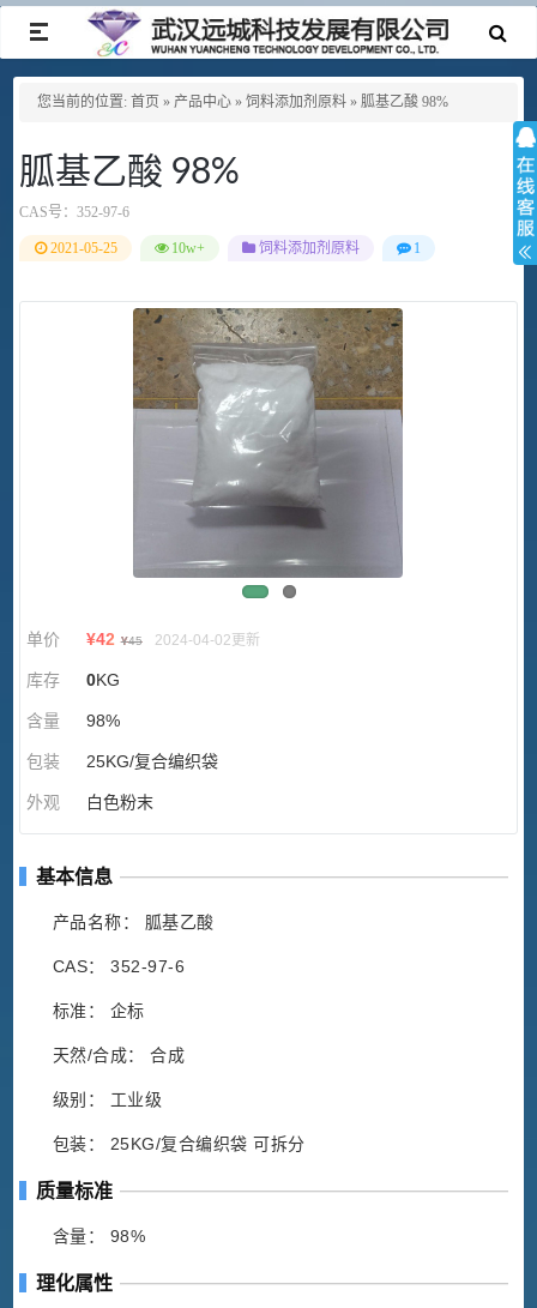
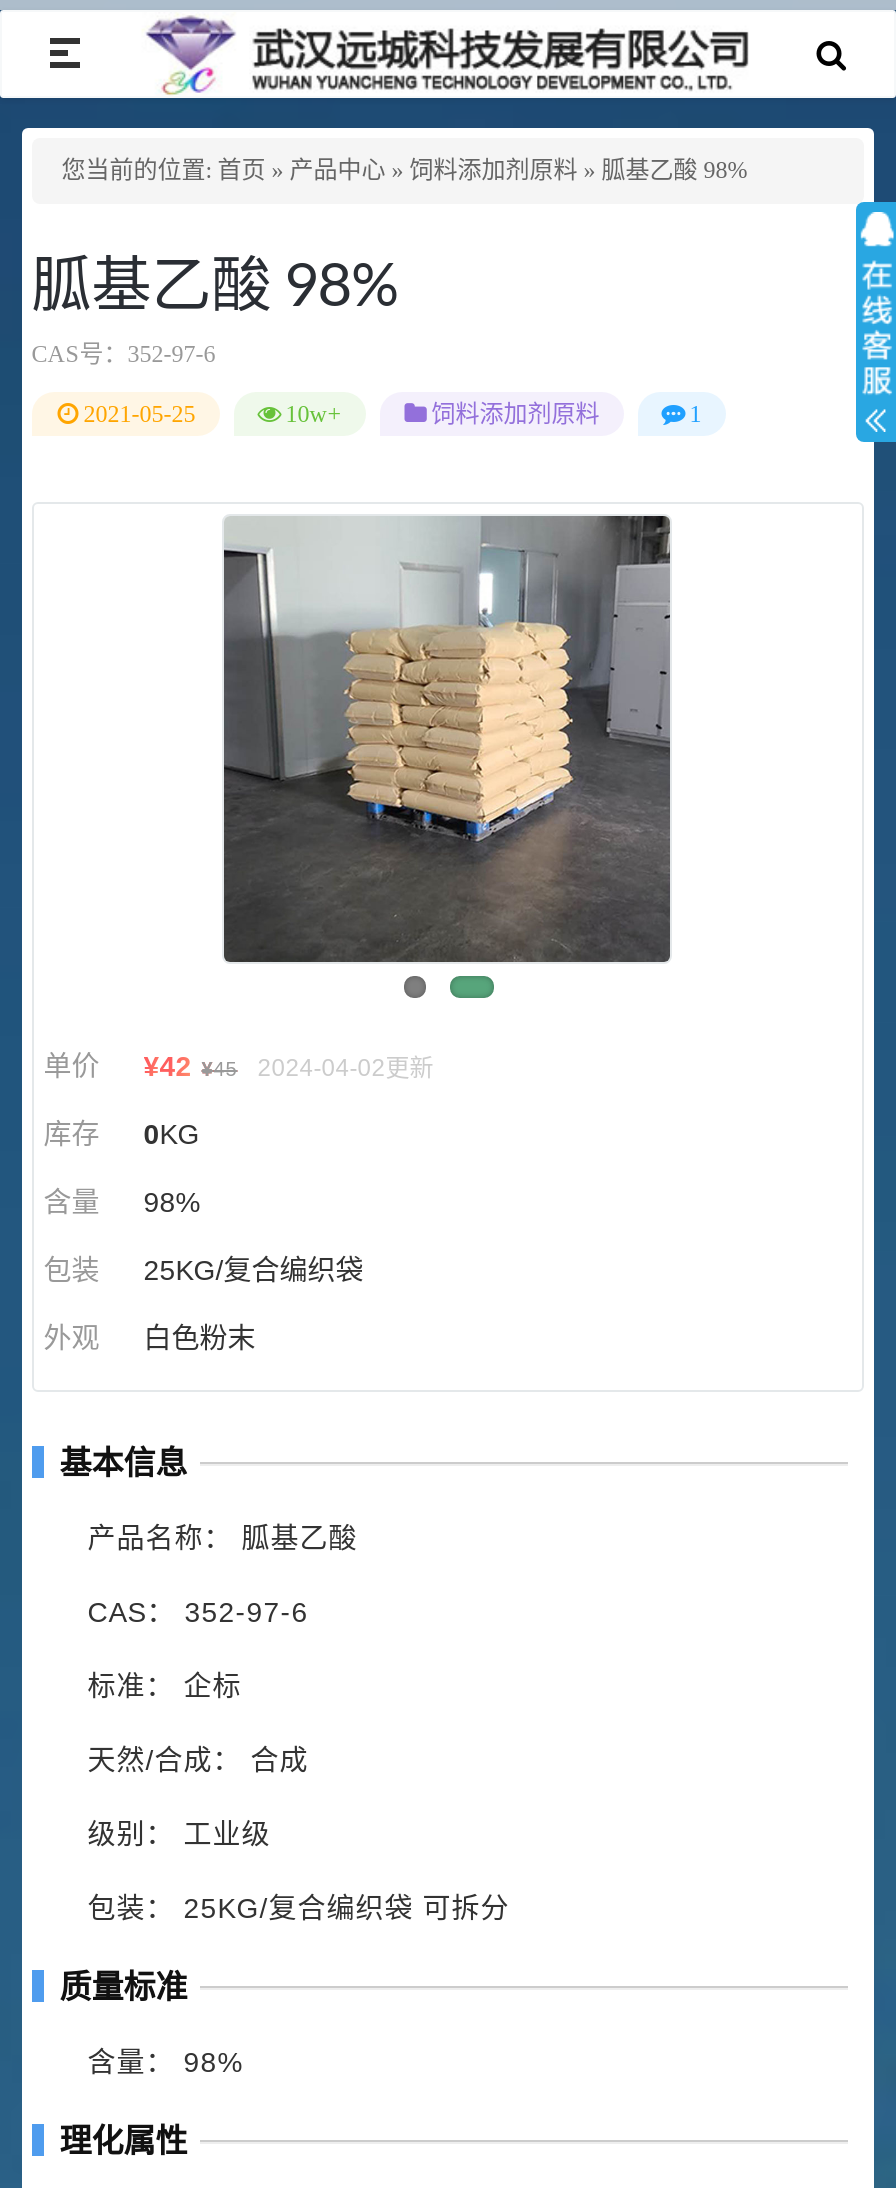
[132,307,403,599] [image] -> [222,514,672,1000] [image]

